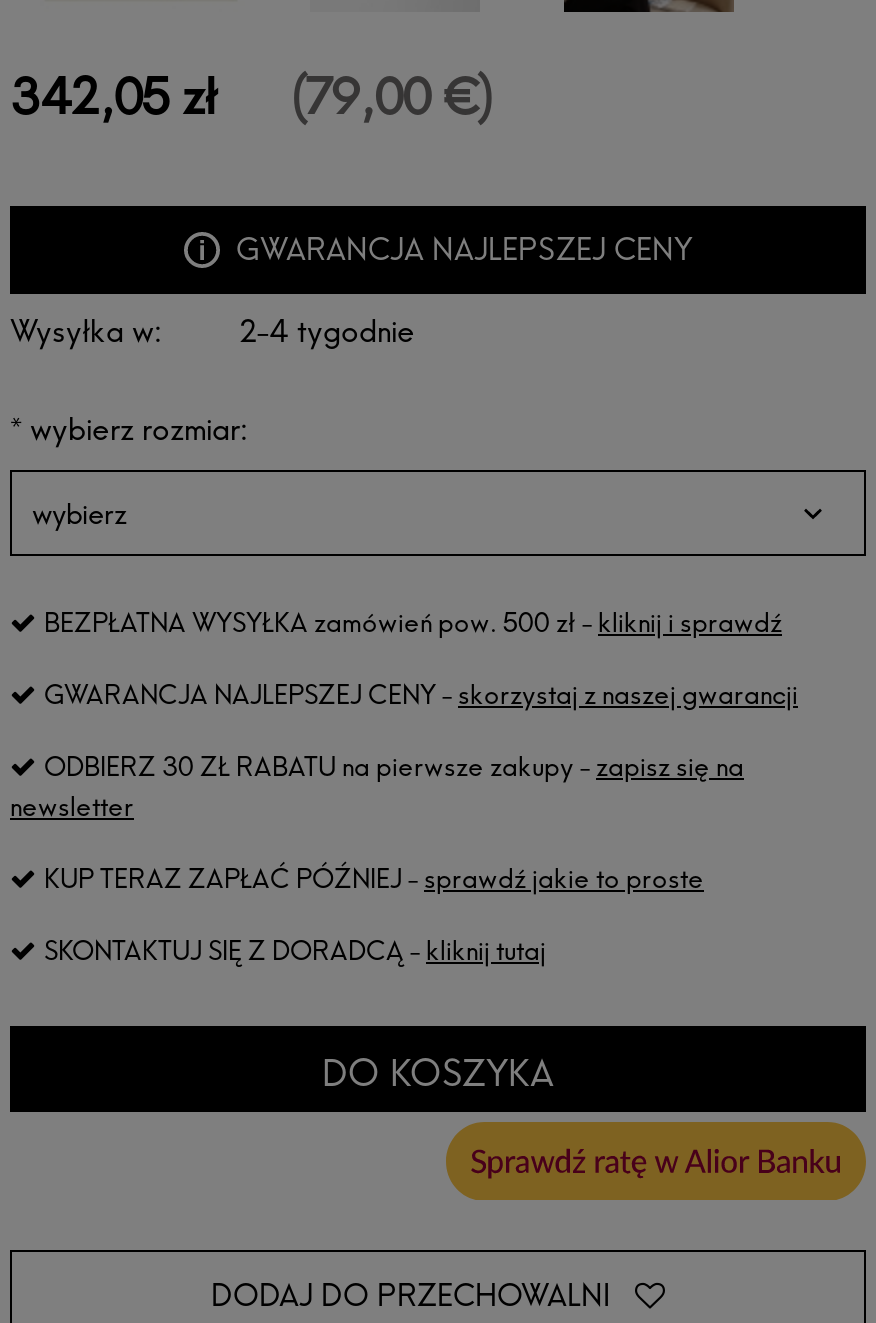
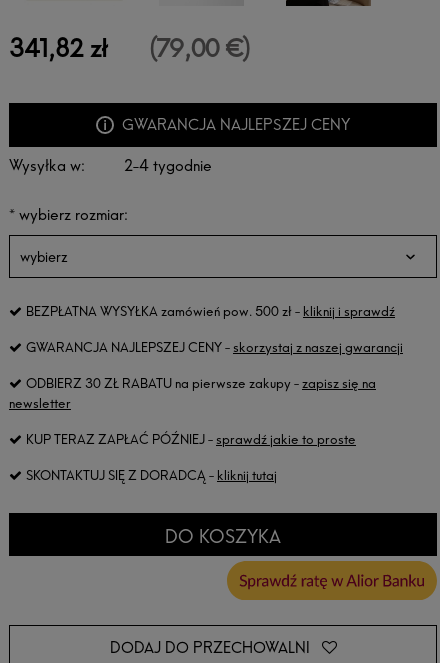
[10,66,490,126] 342,05 zł (79,00 €) -> [9,33,249,63] 341,82 zł (79,00 €)

